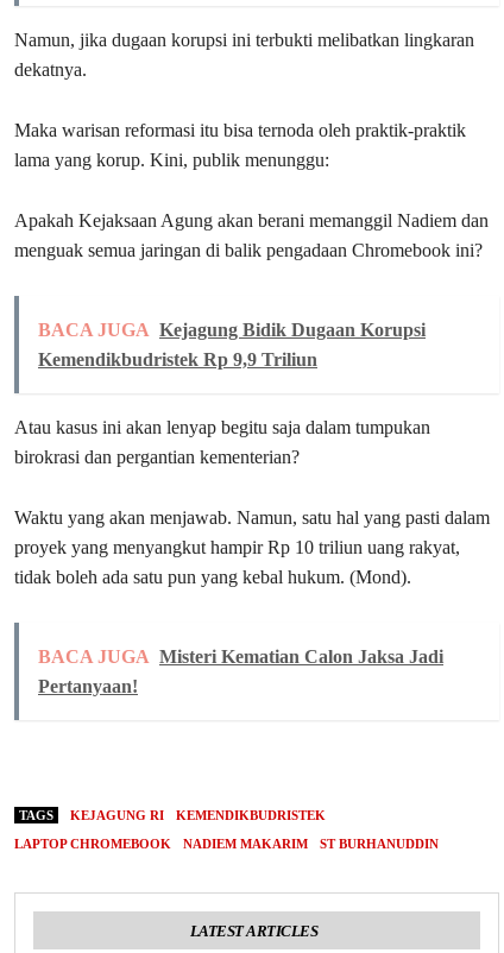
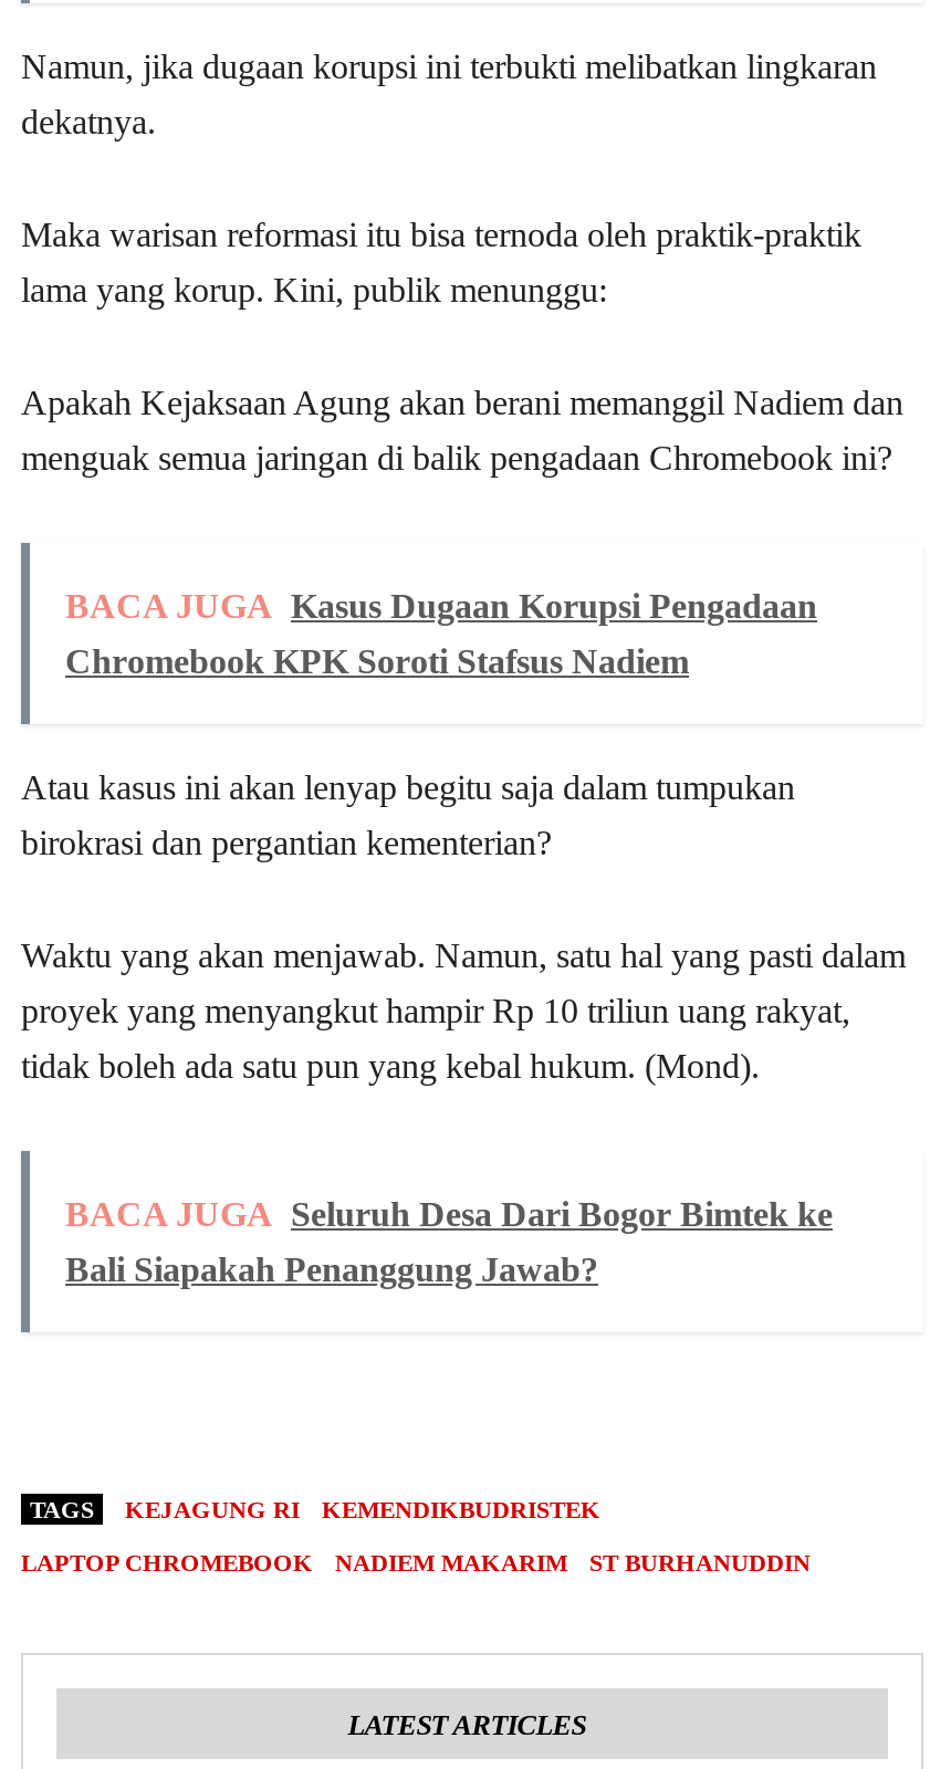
[38,319,426,339] BACA JUGA Kejagung Bidik Dugaan Korupsi -> [65,586,817,624] BACA JUGA Kasus Dugaan Korupsi Pengadaan
[38,349,317,369] Kemendikbudristek Rp 9,9 Triliun -> [65,641,689,679] Chromebook KPK Soroti Stafsus Nadiem
[38,646,443,666] BACA JUGA Misteri Kematian Calon Jaksa Jadi -> [65,1194,833,1232] BACA JUGA Seluruh Desa Dari Bogor Bimtek ke
[38,676,138,696] Pertanyaan! -> [65,1250,598,1287] Bali Siapakah Penanggung Jawab?

